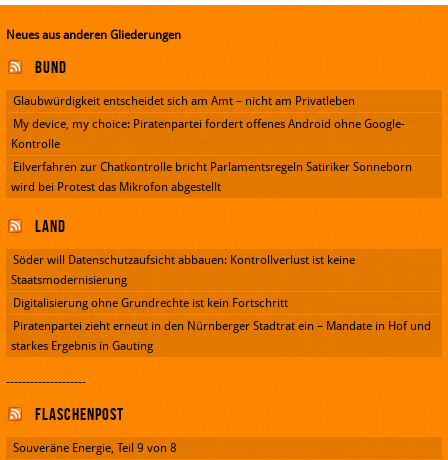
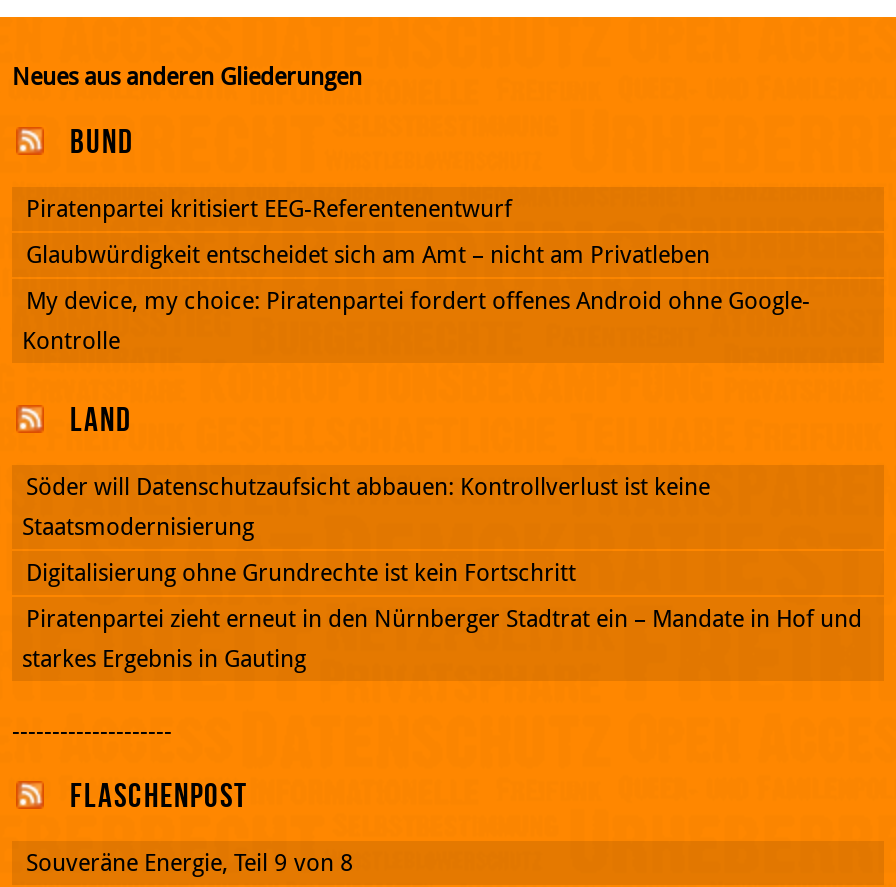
none -> [26,195,512,223] Piratenpartei kritisiert EEG-Referentenentwurf
moved [11,94,405,151] -> [22,241,810,355]: Glaubwürdigkeit entscheidet sich am Amt – nicht am Privatleben | My device, my choice: Piratenpartei fordert offenes Android ohne Google- | Kontrolle
[11,160,412,194] Eilverfahren zur Chatkontrolle bricht Parlamentsregeln Satiriker Sonneborn | wird bei Protest das Mikrofon abgestellt -> none

